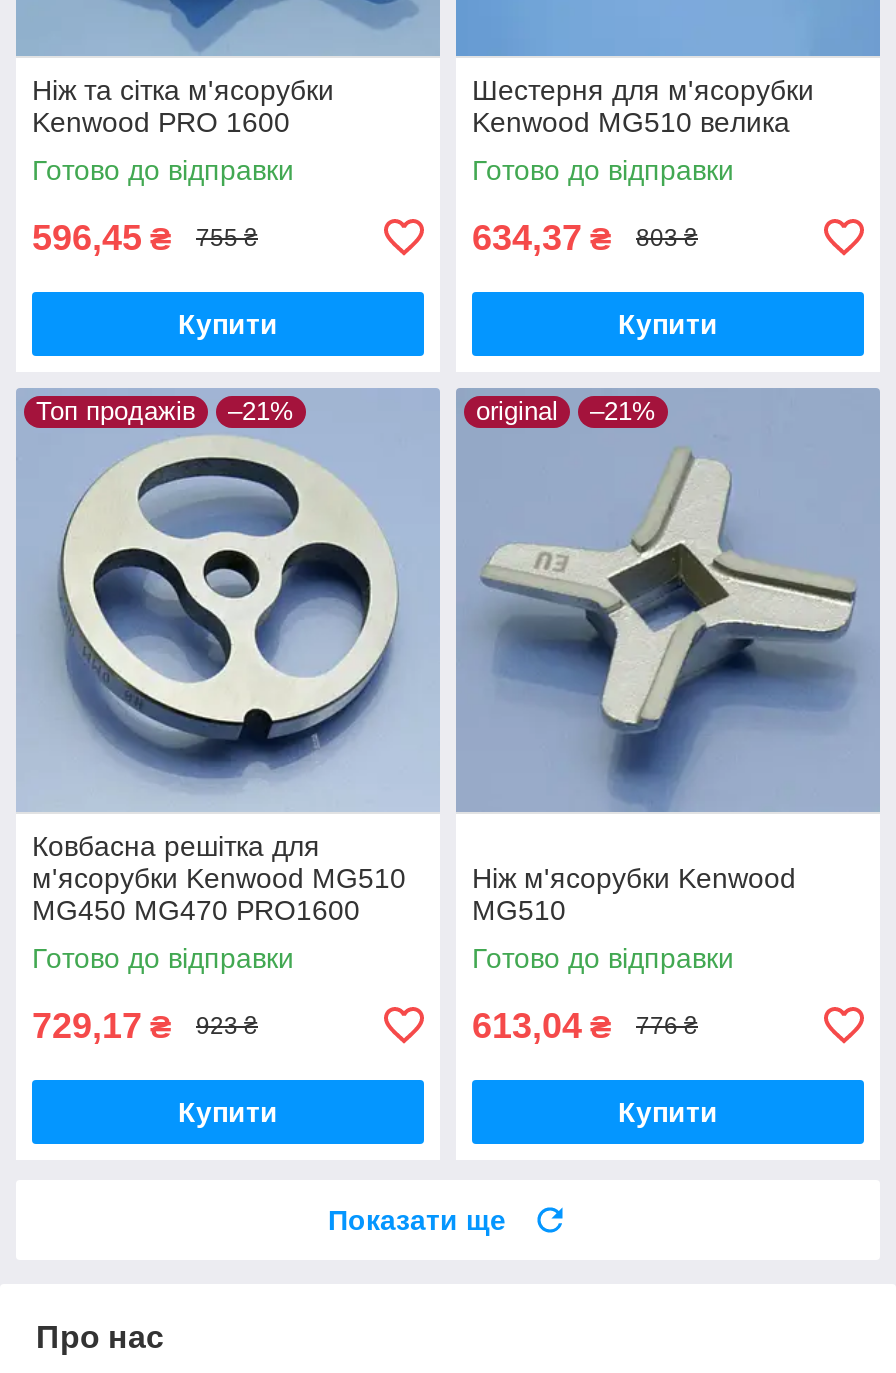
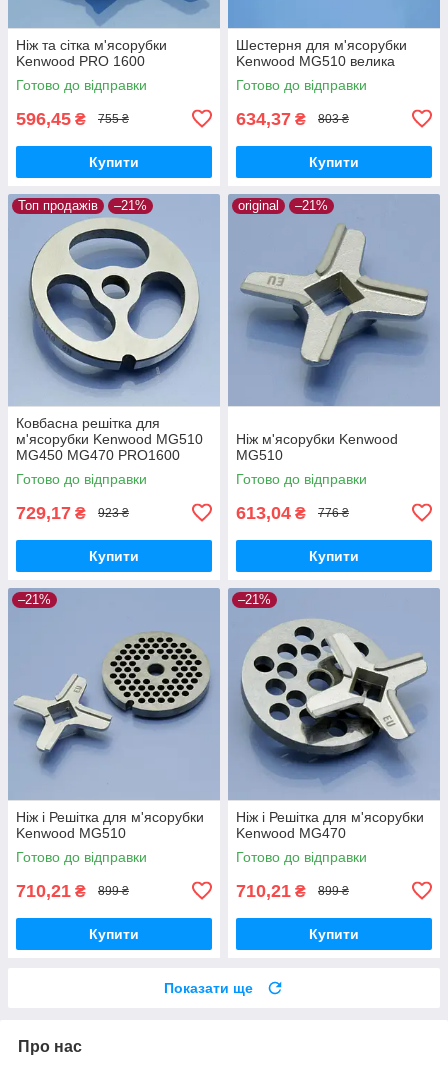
none -> [8,588,220,801] [image] | –21%
none -> [16,809,204,942] Ніж і Решітка для м'ясорубки | Kenwood MG510 | Готово до відправки | 710,21 ₴ | 899 ₴ | Купити
none -> [228,592,440,801] [image] | –21%
none -> [236,809,424,942] Ніж і Решітка для м'ясорубки | Kenwood MG470 | Готово до відправки | 710,21 ₴ | 899 ₴ | Купити

